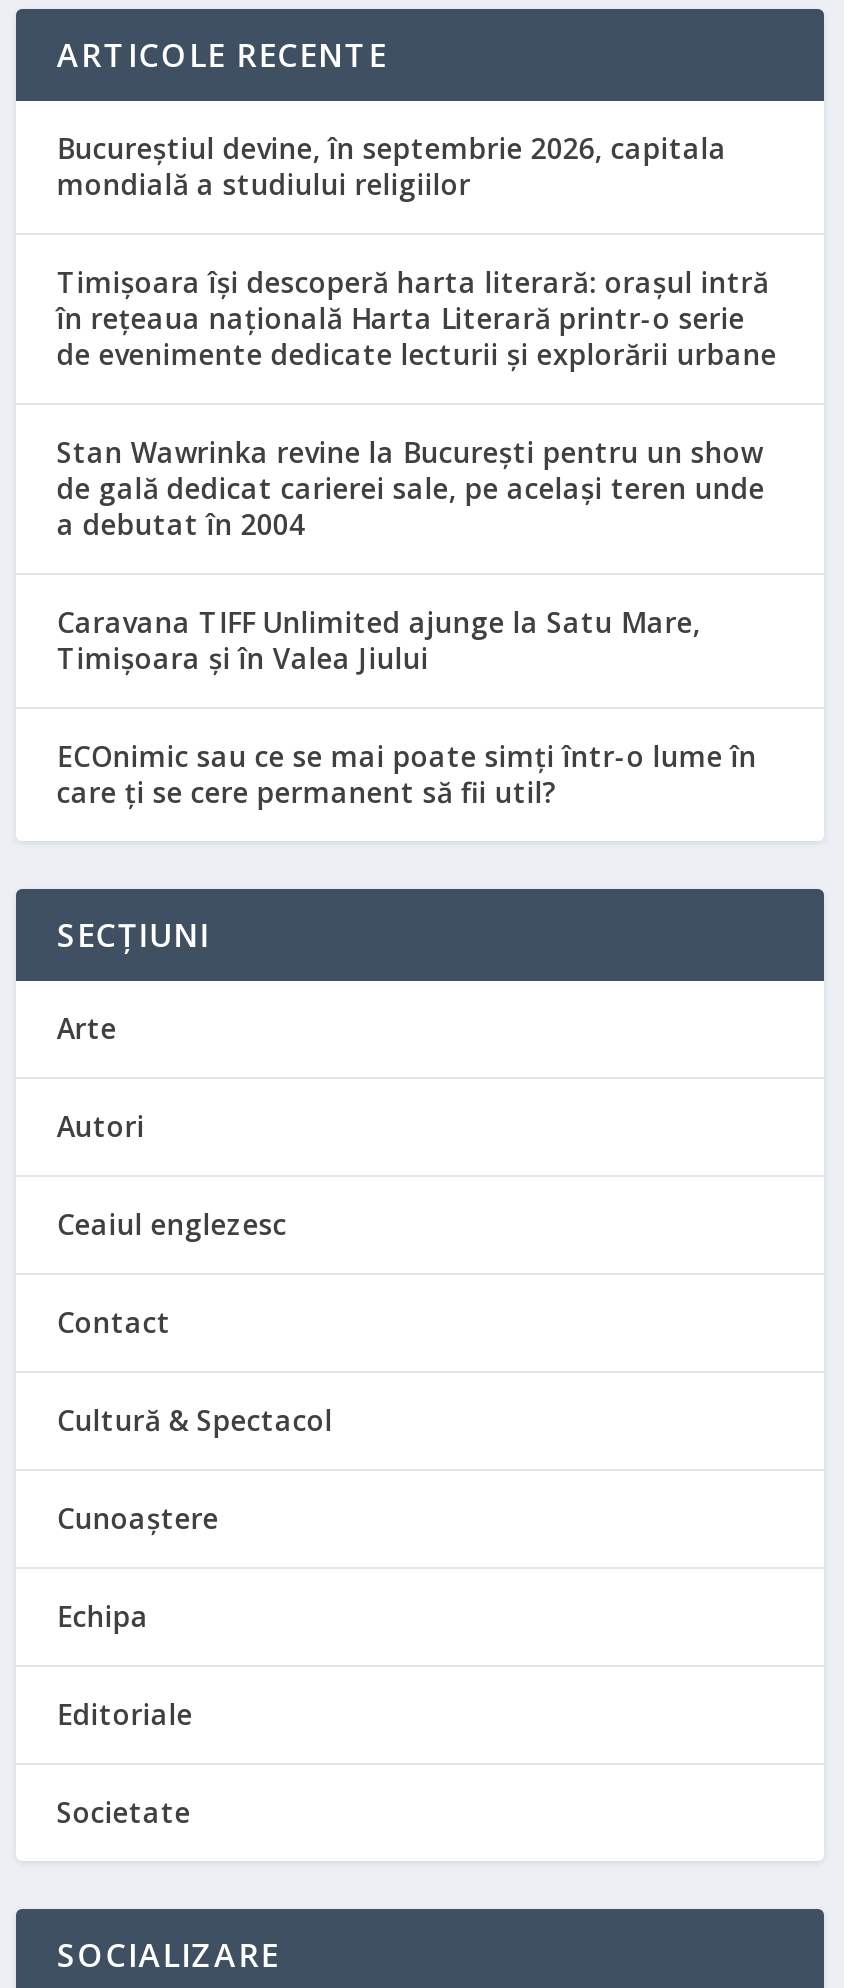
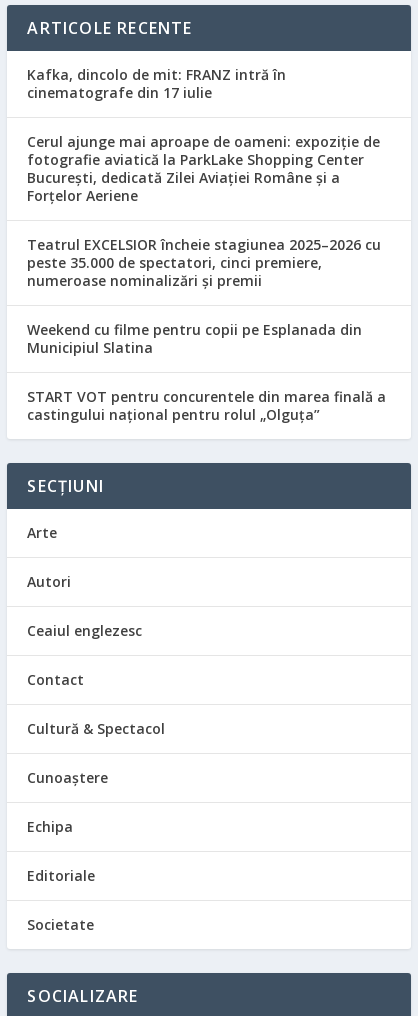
[57,129,727,203] Bucureștiul devine, în septembrie 2026, capitala | mondială a studiului religiilor -> [27,65,286,102] Kafka, dincolo de mit: FRANZ intră în | cinematografe din 17 iulie
[57,263,777,373] Timișoara își descoperă harta literară: orașul intră | în rețeaua națională Harta Literară printr-o serie | de evenimente dedicate lecturii și explorării urbane -> [27,132,380,205] Cerul ajunge mai aproape de oameni: expoziție de | fotografie aviatică la ParkLake Shopping Center | București, dedicată Zilei Aviației Române și a | Forțelor Aeriene
[57,433,765,543] Stan Wawrinka revine la București pentru un show | de gală dedicat carierei sale, pe același teren unde | a debutat în 2004 -> [27,235,381,290] Teatrul EXCELSIOR încheie stagiunea 2025–2026 cu | peste 35.000 de spectatori, cinci premiere, | numeroase nominalizări și premii
[57,603,701,677] Caravana TIFF Unlimited ajunge la Satu Mare, | Timișoara și în Valea Jiului -> [27,320,362,357] Weekend cu filme pentru copii pe Esplanada din | Municipiul Slatina
[57,737,757,811] ECOnimic sau ce se mai poate simți într-o lume în | care ți se cere permanent să fii util? -> [27,387,386,424] START VOT pentru concurentele din marea finală a | castingului național pentru rolul „Olguța”

